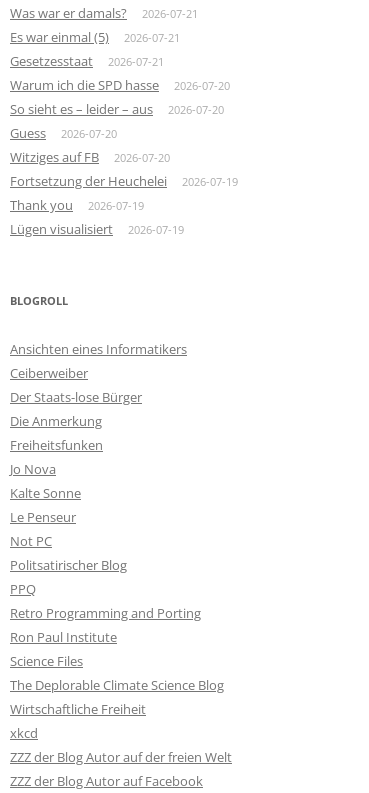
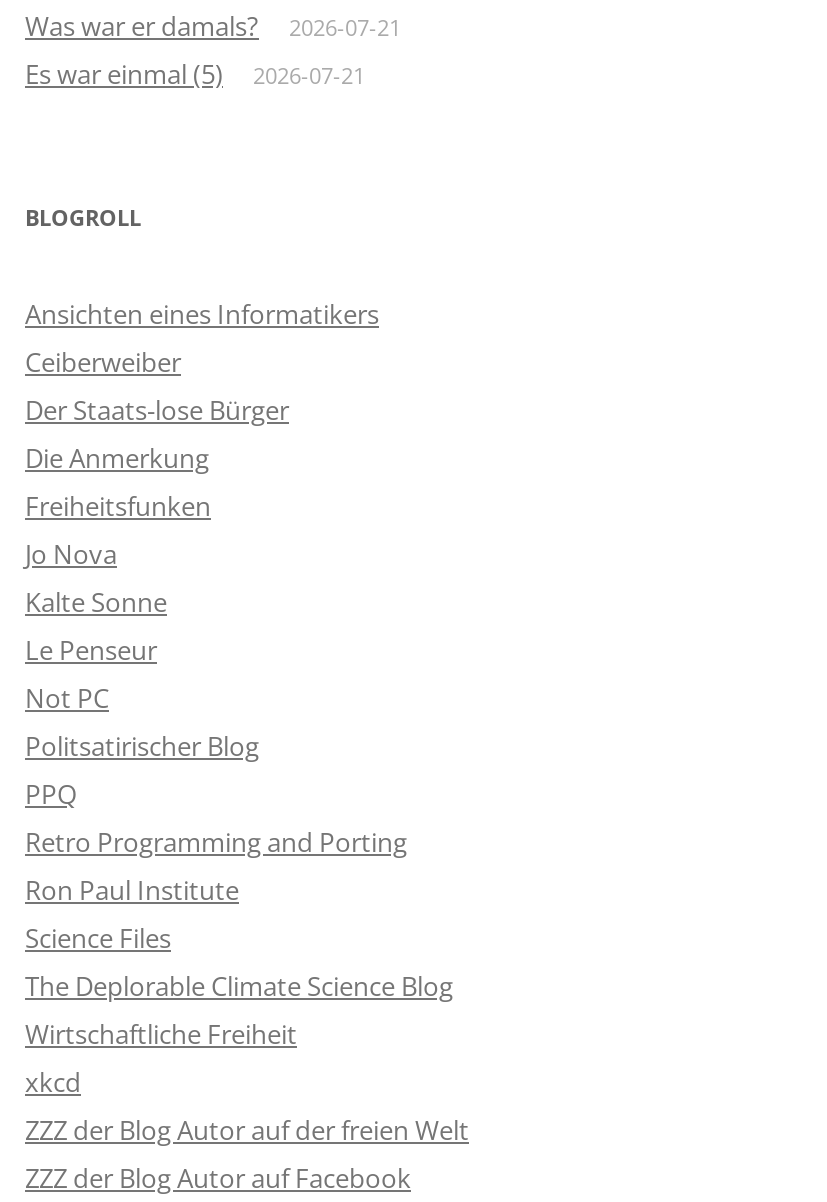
[10,52,238,238] Gesetzesstaat | 2026-07-21 | Warum ich die SPD hasse | 2026-07-20 | So sieht es – leider – aus | 2026-07-20 | Guess | 2026-07-20 | Witziges auf FB | 2026-07-20 | Fortsetzung der Heuchelei | 2026-07-19 | Thank you | 2026-07-19 | Lügen visualisiert | 2026-07-19 -> none

